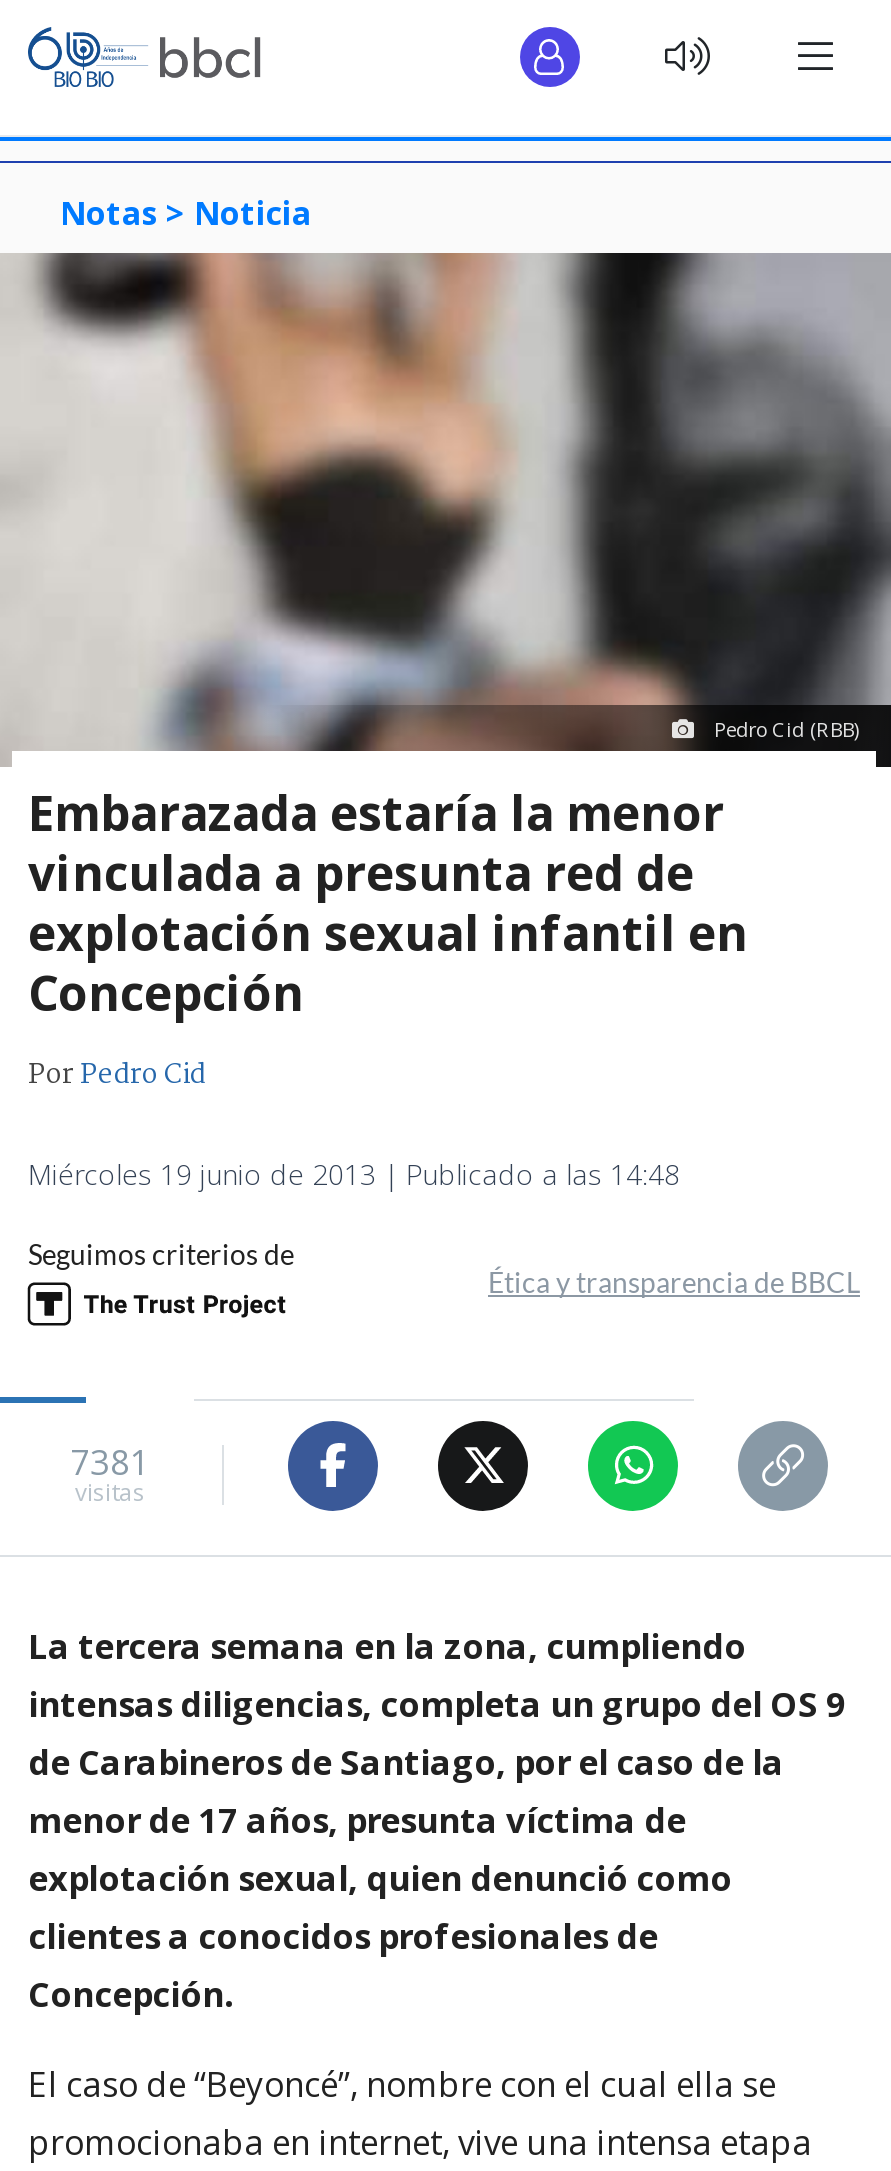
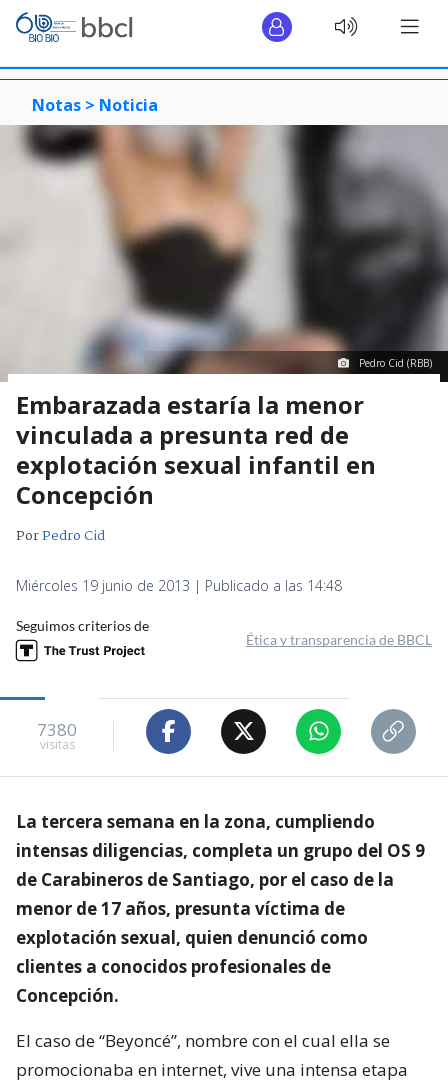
[70,1440,150,1486] 7381 -> [37,718,77,741] 7380

